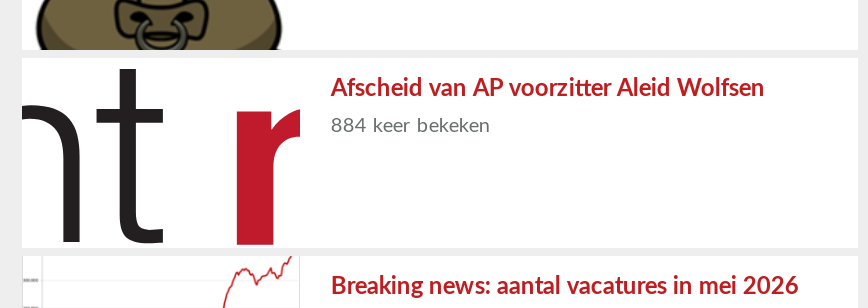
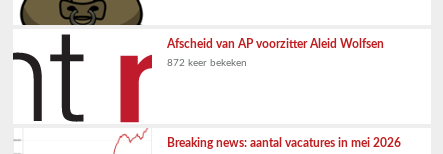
[331,116,491,136] 884 keer bekeken -> [167,58,247,68] 872 keer bekeken

